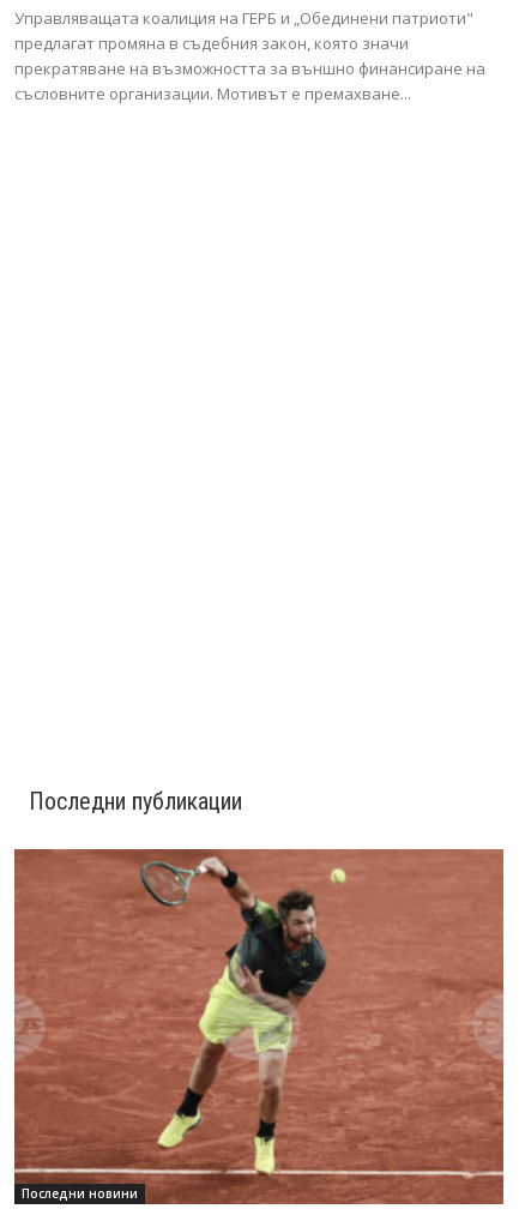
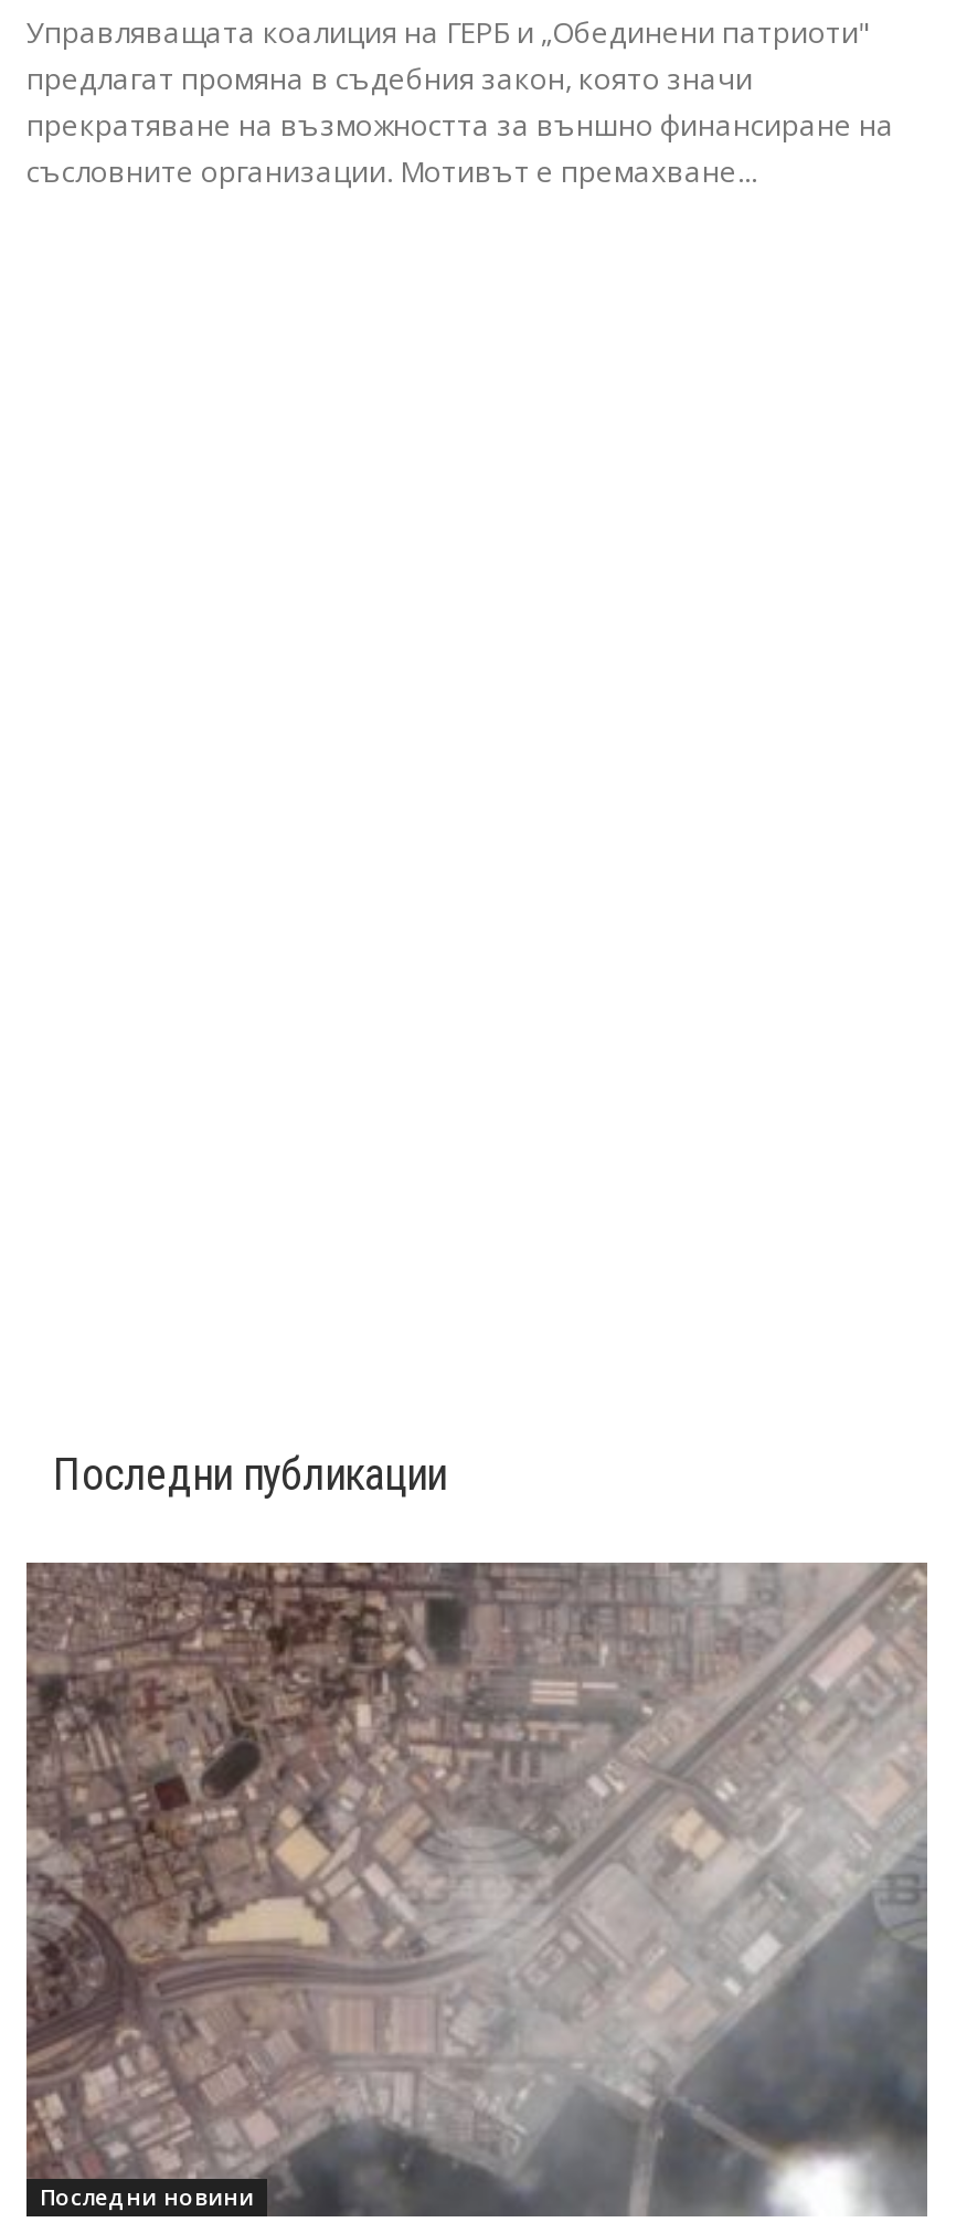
[14,848,505,1205] [image] -> [26,1559,929,2220] [image]

